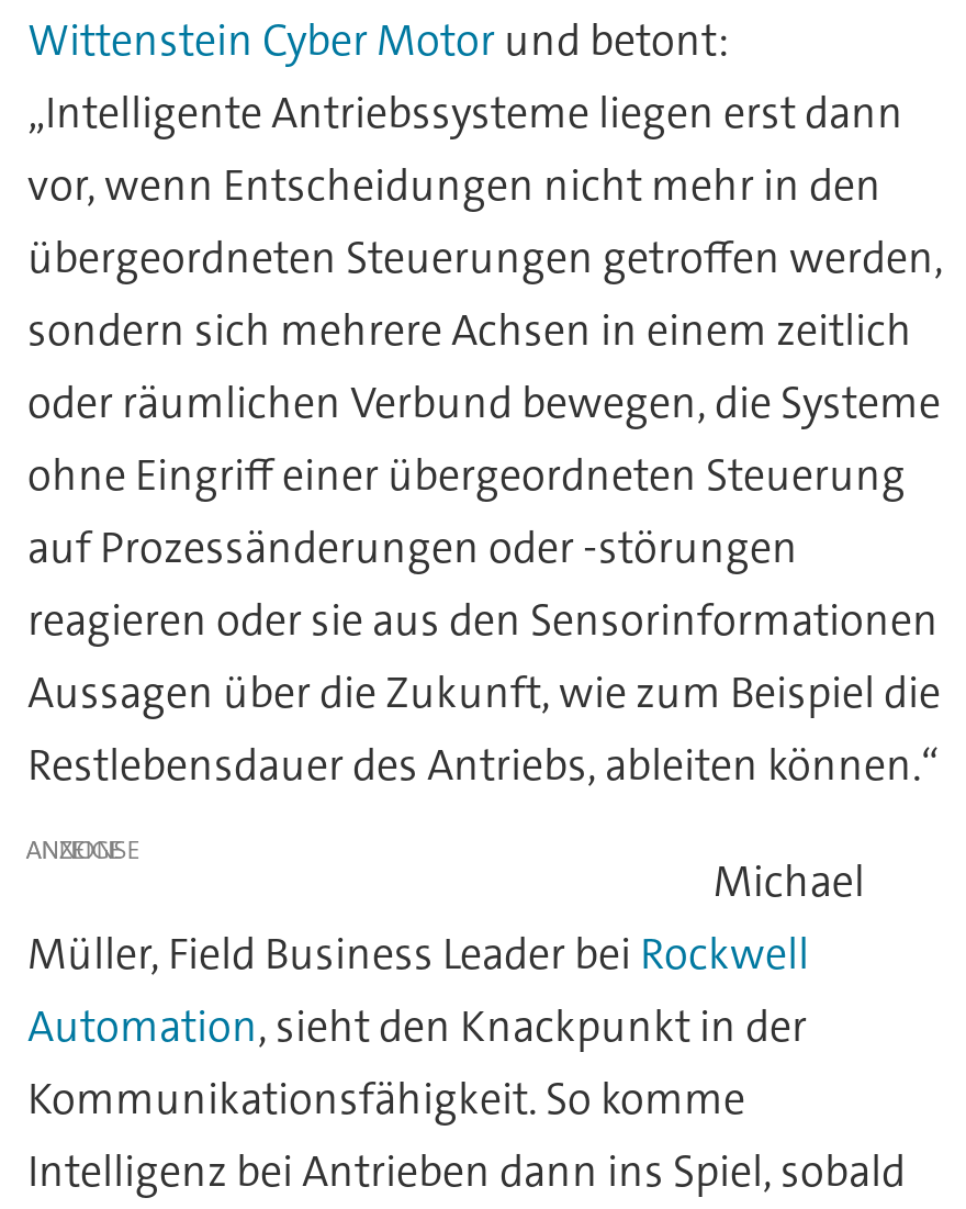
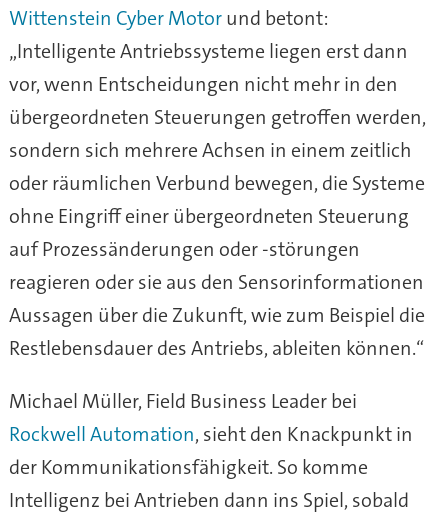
[26,832,865,1127] ANZEIGE | Michael | Müller, Field Business Leader bei Rockwell | Automation, sieht den Knackpunkt in der | Kommunikationsfähigkeit. So komme -> [9,388,413,480] Michael Müller, Field Business Leader bei | Rockwell Automation, sieht den Knackpunkt in | der Kommunikationsfähigkeit. So komme

